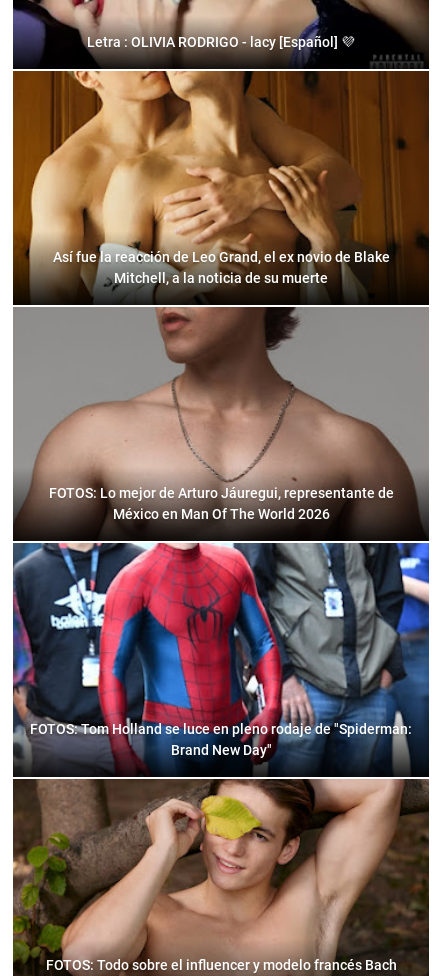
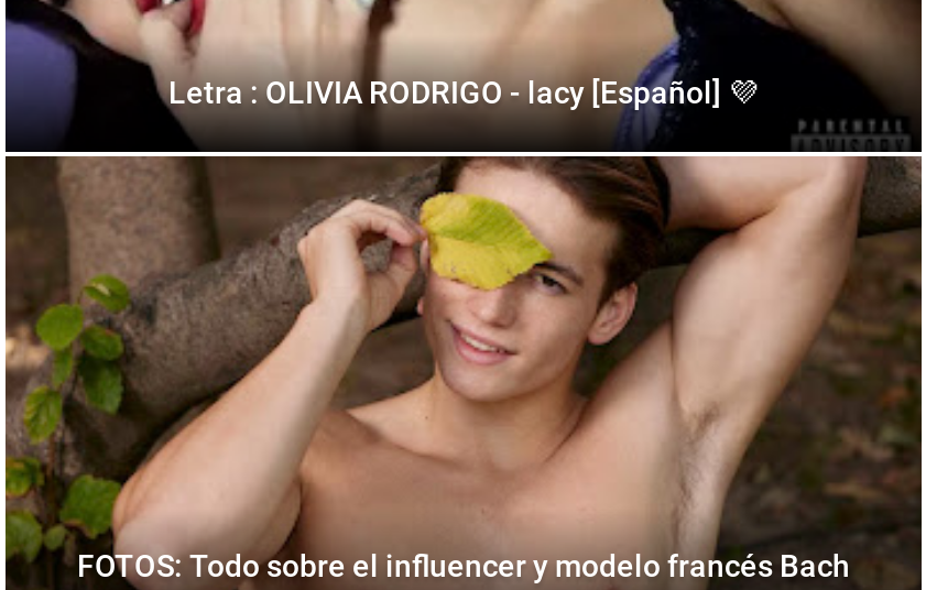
[12,70,430,774] [image] | Así fue la reacción de Leo Grand, el ex novio de Blake | Mitchell, a la noticia de su muerte -> none
[48,485,393,522] FOTOS: Lo mejor de Arturo Jáuregui, representante de | México en Man Of The World 2026 -> none
[30,721,412,758] FOTOS: Tom Holland se luce en pleno rodaje de "Spiderman: | Brand New Day" -> none

